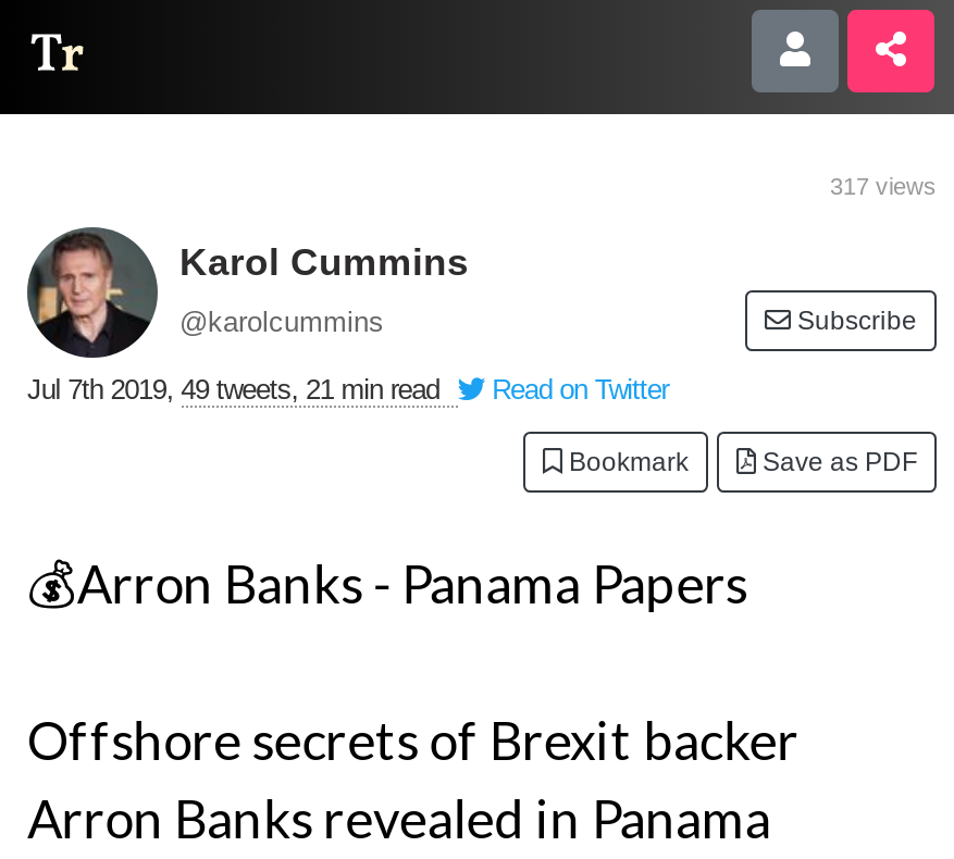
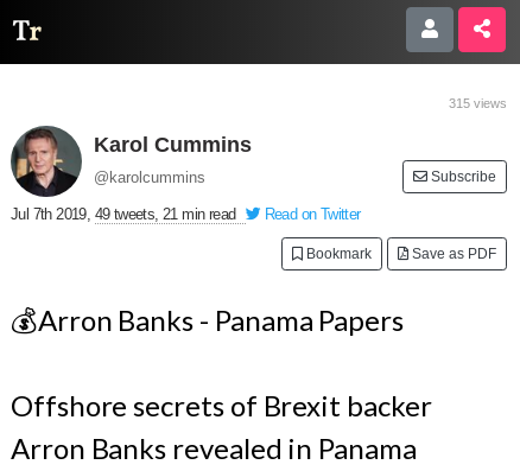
[830,173,937,199] 317 views -> [449,96,507,110] 315 views

